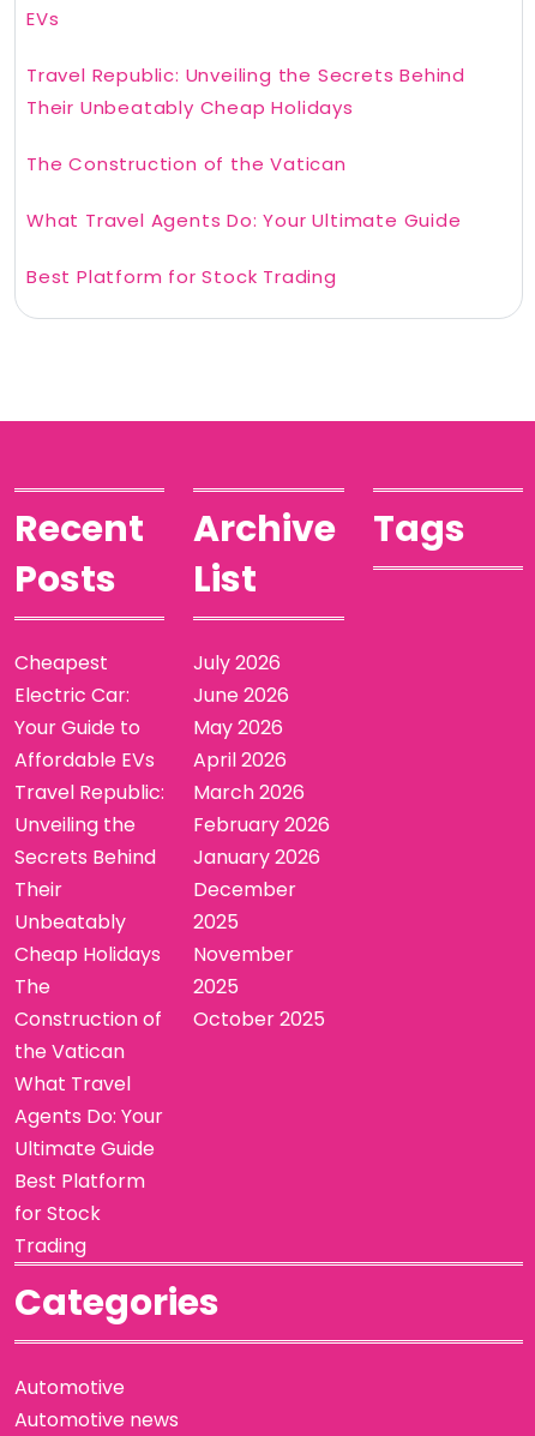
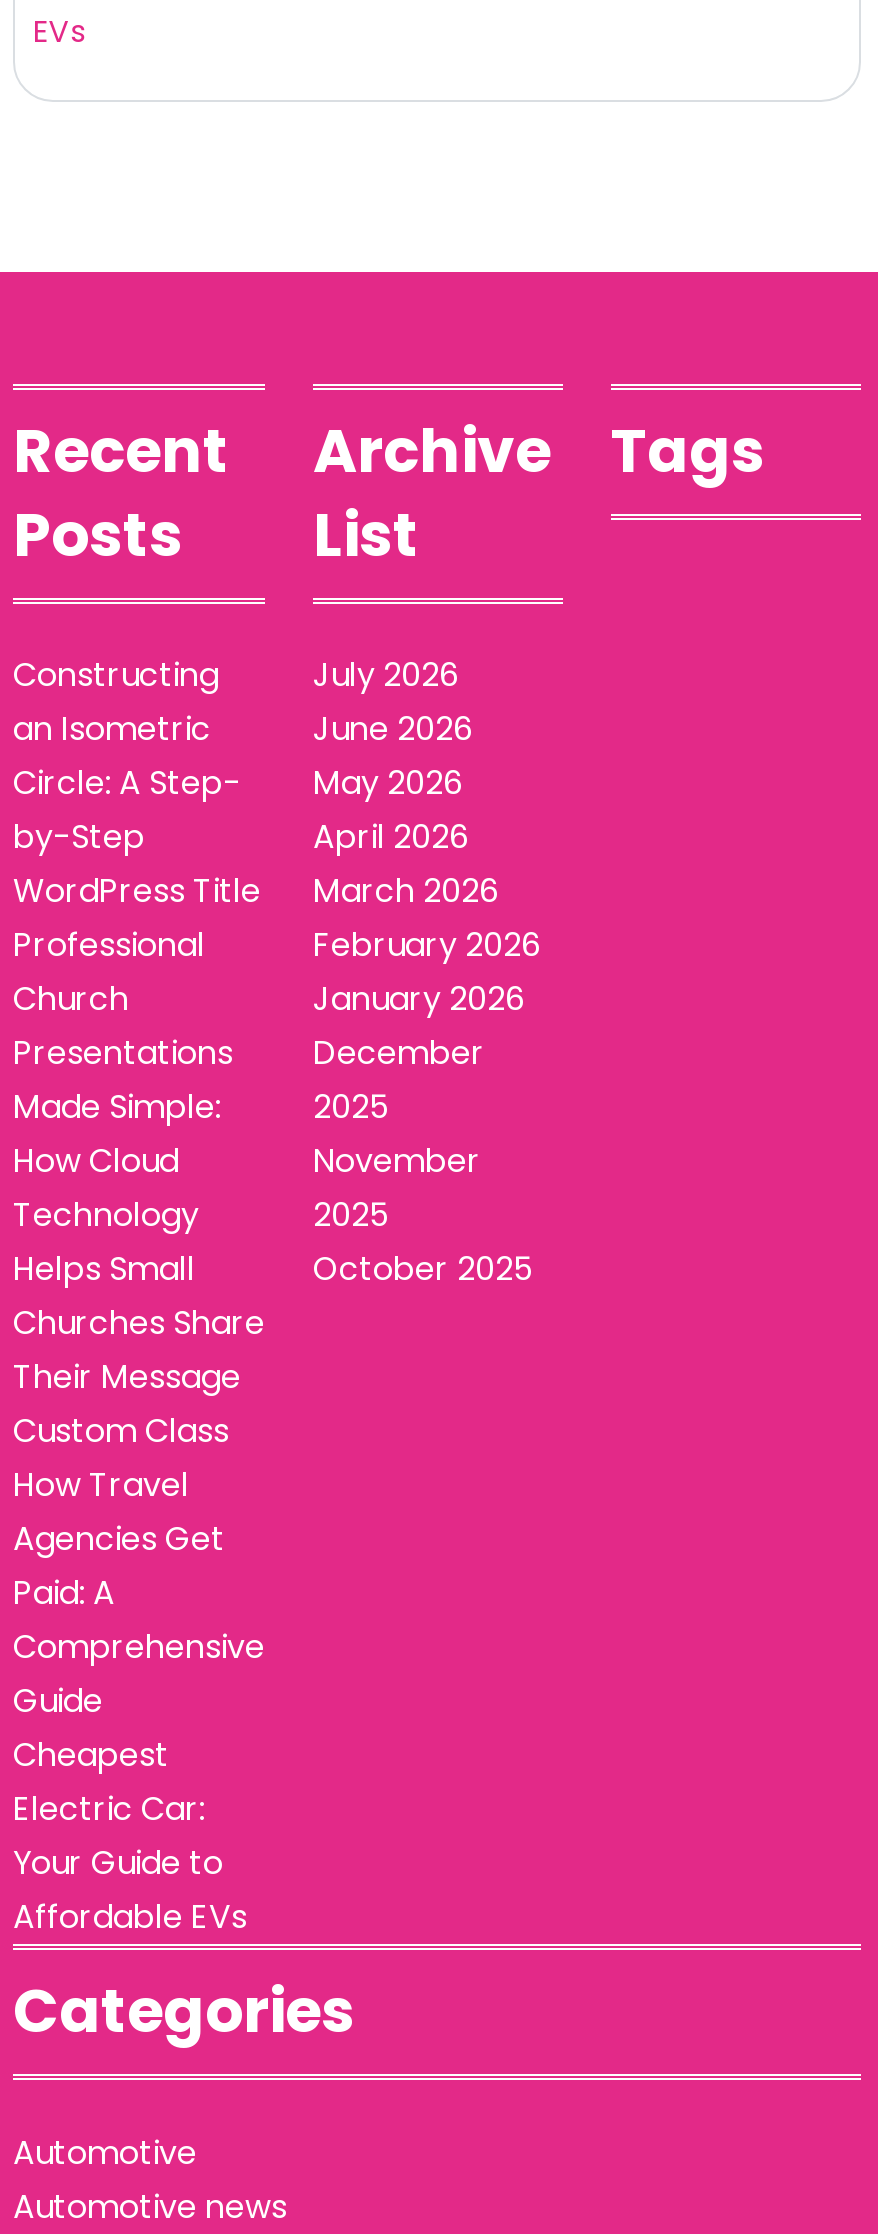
[26,62,465,289] Travel Republic: Unveiling the Secrets Behind | Their Unbeatably Cheap Holidays | The Construction of the Vatican | What Travel Agents Do: Your Ultimate Guide | Best Platform for Stock Trading -> none
moved [14,503,144,604] -> [13,409,229,577]: Recent | Posts
moved [193,503,465,1033] -> [313,409,765,1292]: Archive | List | July 2026 | ... | October 2025 | Tags
moved [14,649,155,774] -> [13,1732,247,1940]: Cheapest | Electric Car: | Your Guide to | Affordable EVs
none -> [13,652,265,1724] Constructing | an Isometric | Circle: A Step- | by-Step | WordPress Title | Professional | Church | Presentations | Made Simple: | How Cloud | Technology | Helps Small | Churches Share | Their Message | Custom Class | How Travel | Agencies Get | Paid: A | Comprehensive | Guide
[14,779,164,1260] Travel Republic: | Unveiling the | Secrets Behind | Their | Unbeatably | Cheap Holidays | The | Construction of | the Vatican | What Travel | Agents Do: Your | Ultimate Guide | Best Platform | for Stock | Trading -> none

